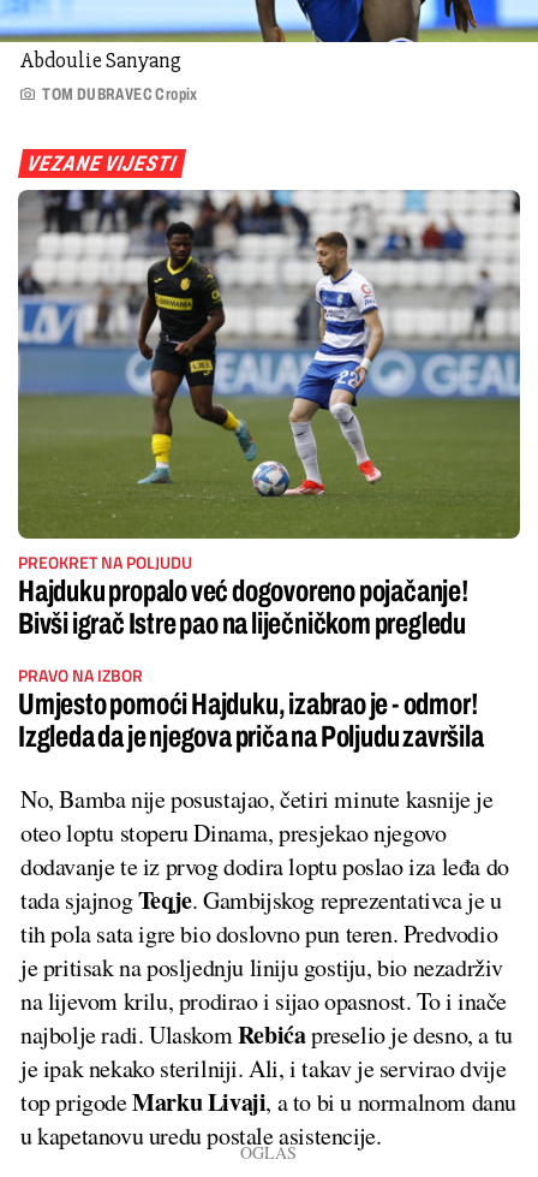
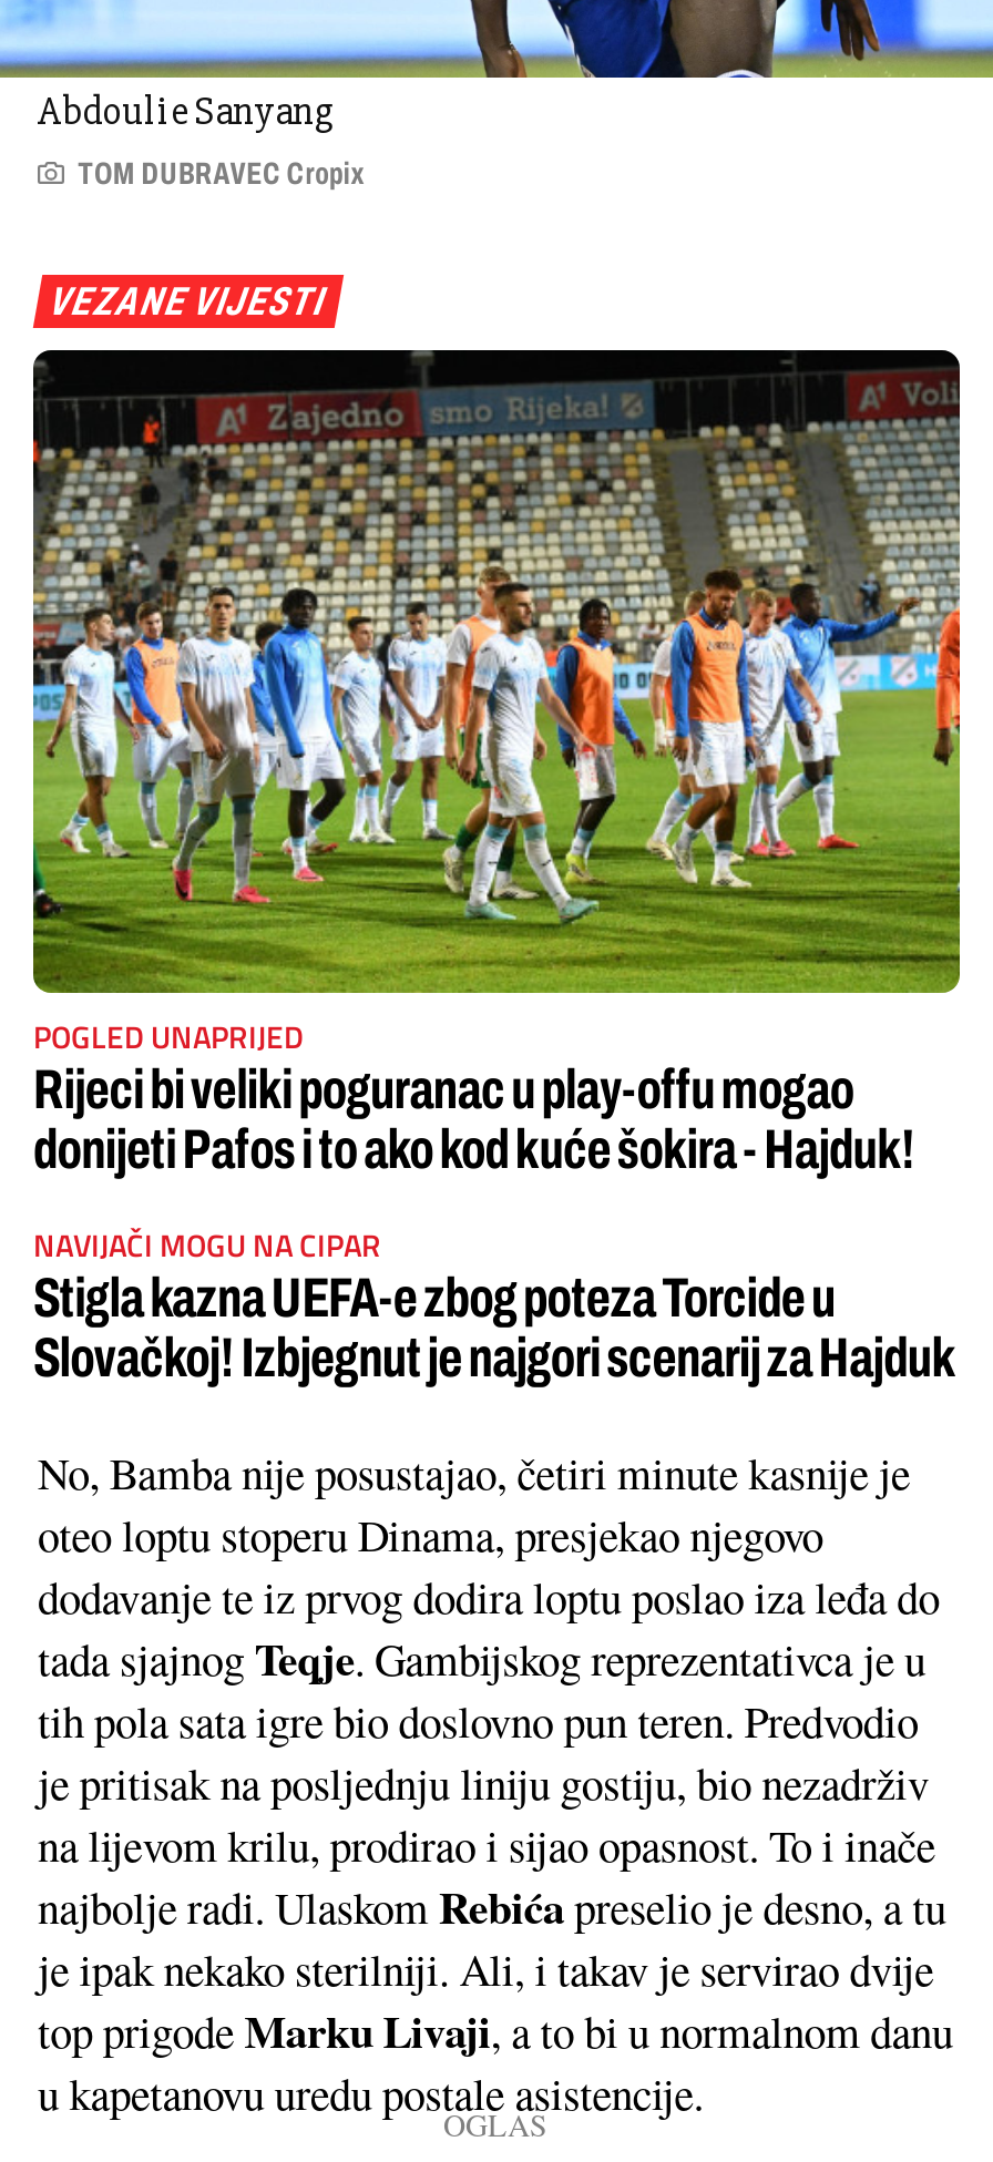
[17,189,521,639] [image] | PREOKRET NA POLJUDU | Hajduku propalo već dogovoreno pojačanje! | Bivši igrač Istre pao na liječničkom pregledu -> [31,348,962,1178] [image] | POGLED UNAPRIJED | Rijeci bi veliki poguranac u play-offu mogao | donijeti Pafos i to ako kod kuće šokira - Hajduk!
[18,662,483,752] PRAVO NA IZBOR | Umjesto pomoći Hajduku, izabrao je - odmor! | Izgleda da je njegova priča na Poljudu završila -> [33,1220,955,1387] NAVIJAČI MOGU NA CIPAR | Stigla kazna UEFA-e zbog poteza Torcide u | Slovačkoj! Izbjegnut je najgori scenarij za Hajduk

